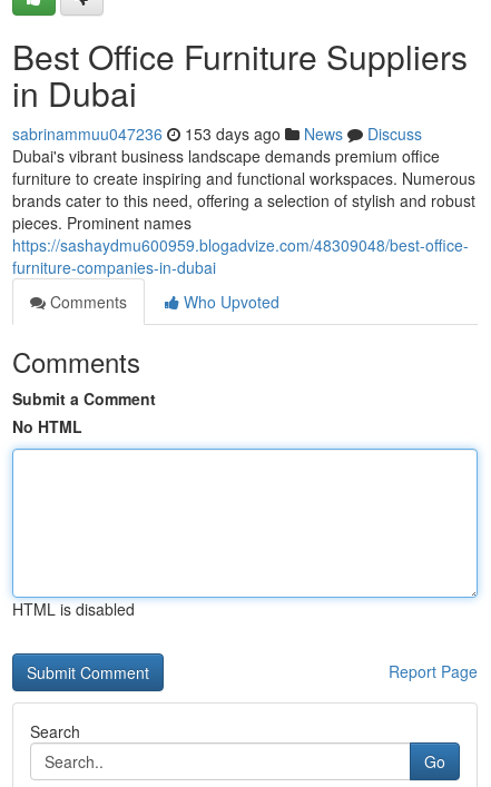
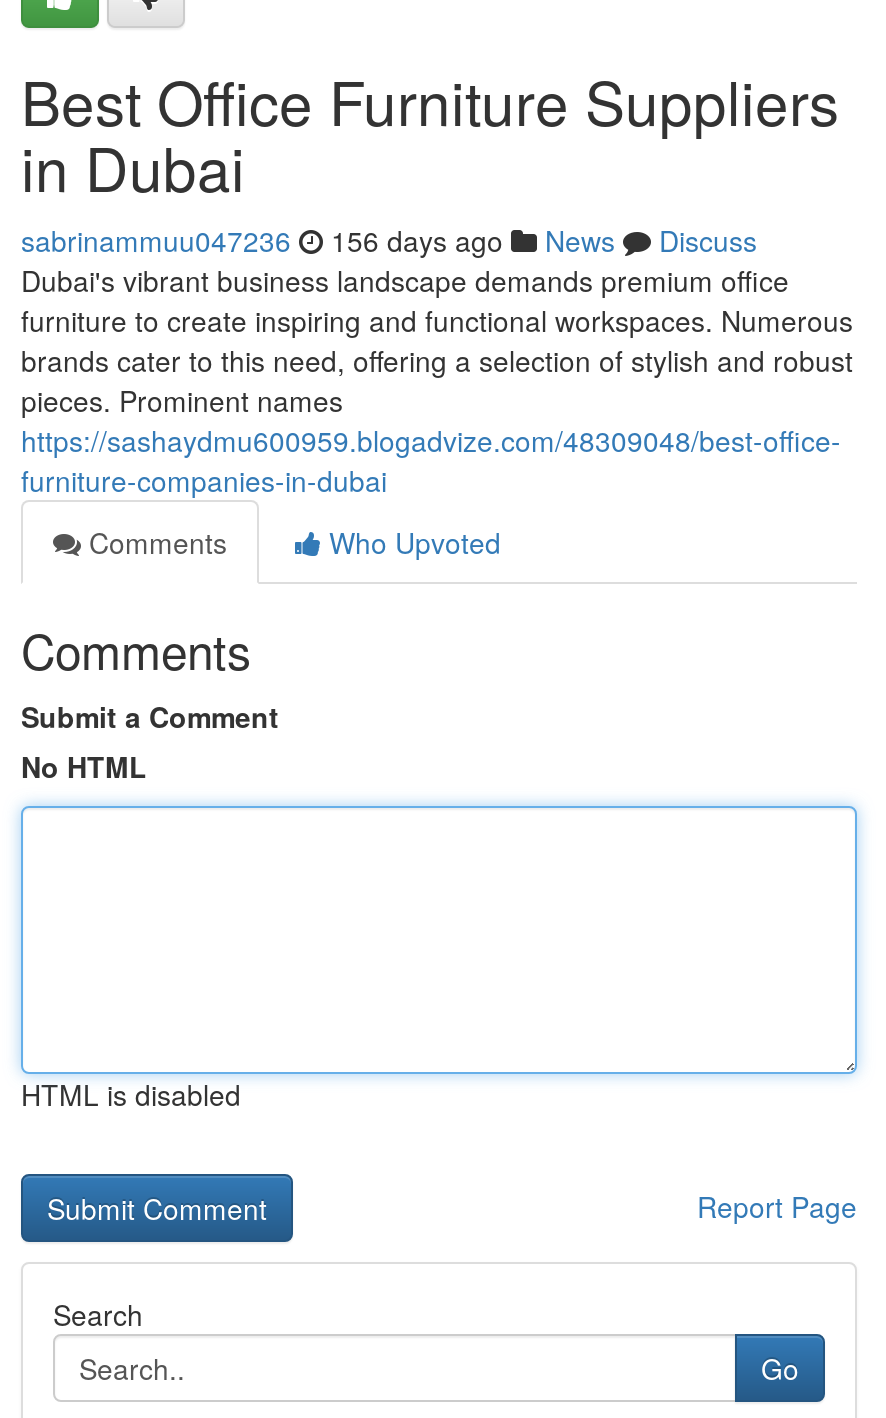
[12,122,422,145] sabrinammuu047236 153 days ago News Discuss -> [21,220,757,260] sabrinammuu047236 156 days ago News Discuss

